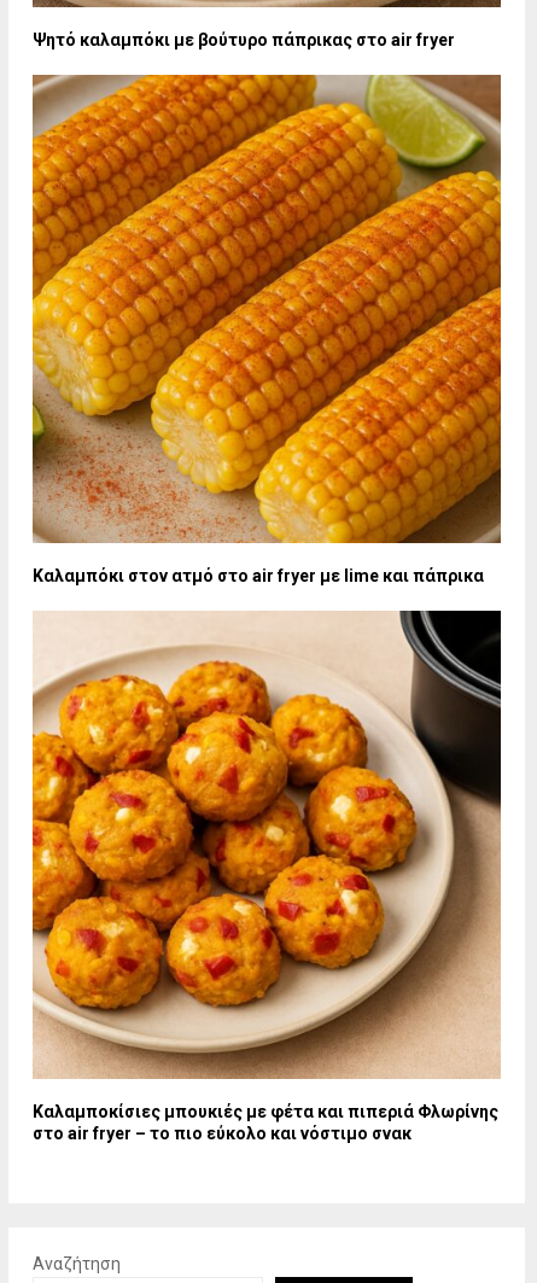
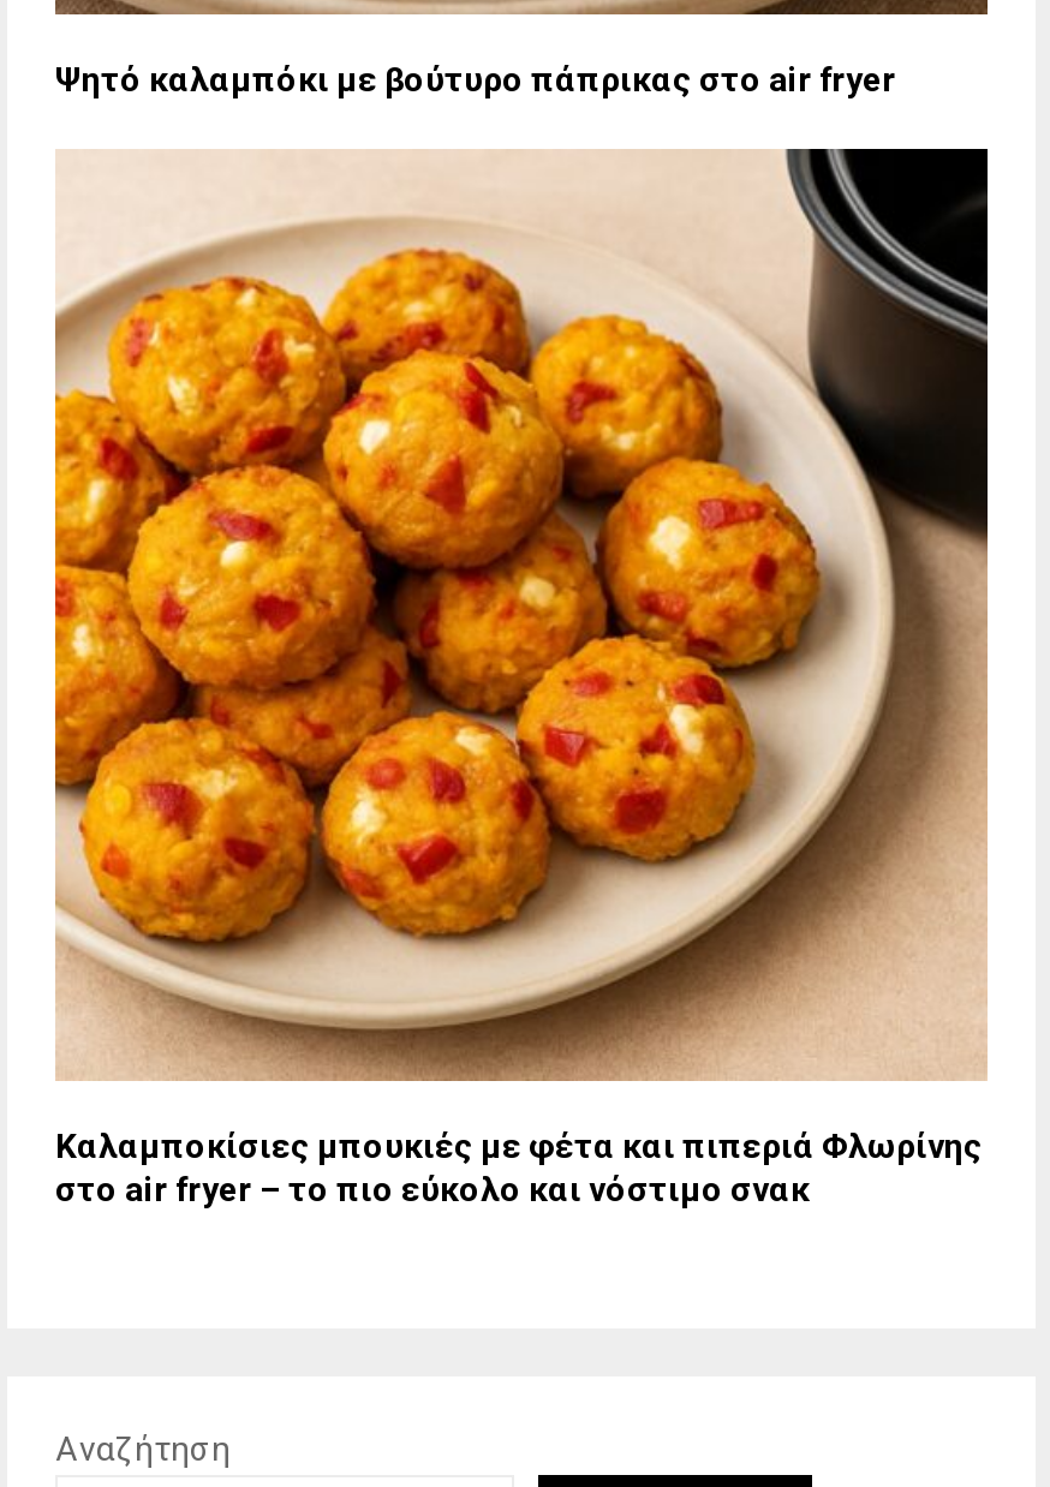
[31,74,502,585] [image] | Καλαμπόκι στον ατμό στο air fryer με lime και πάπρικα -> none

